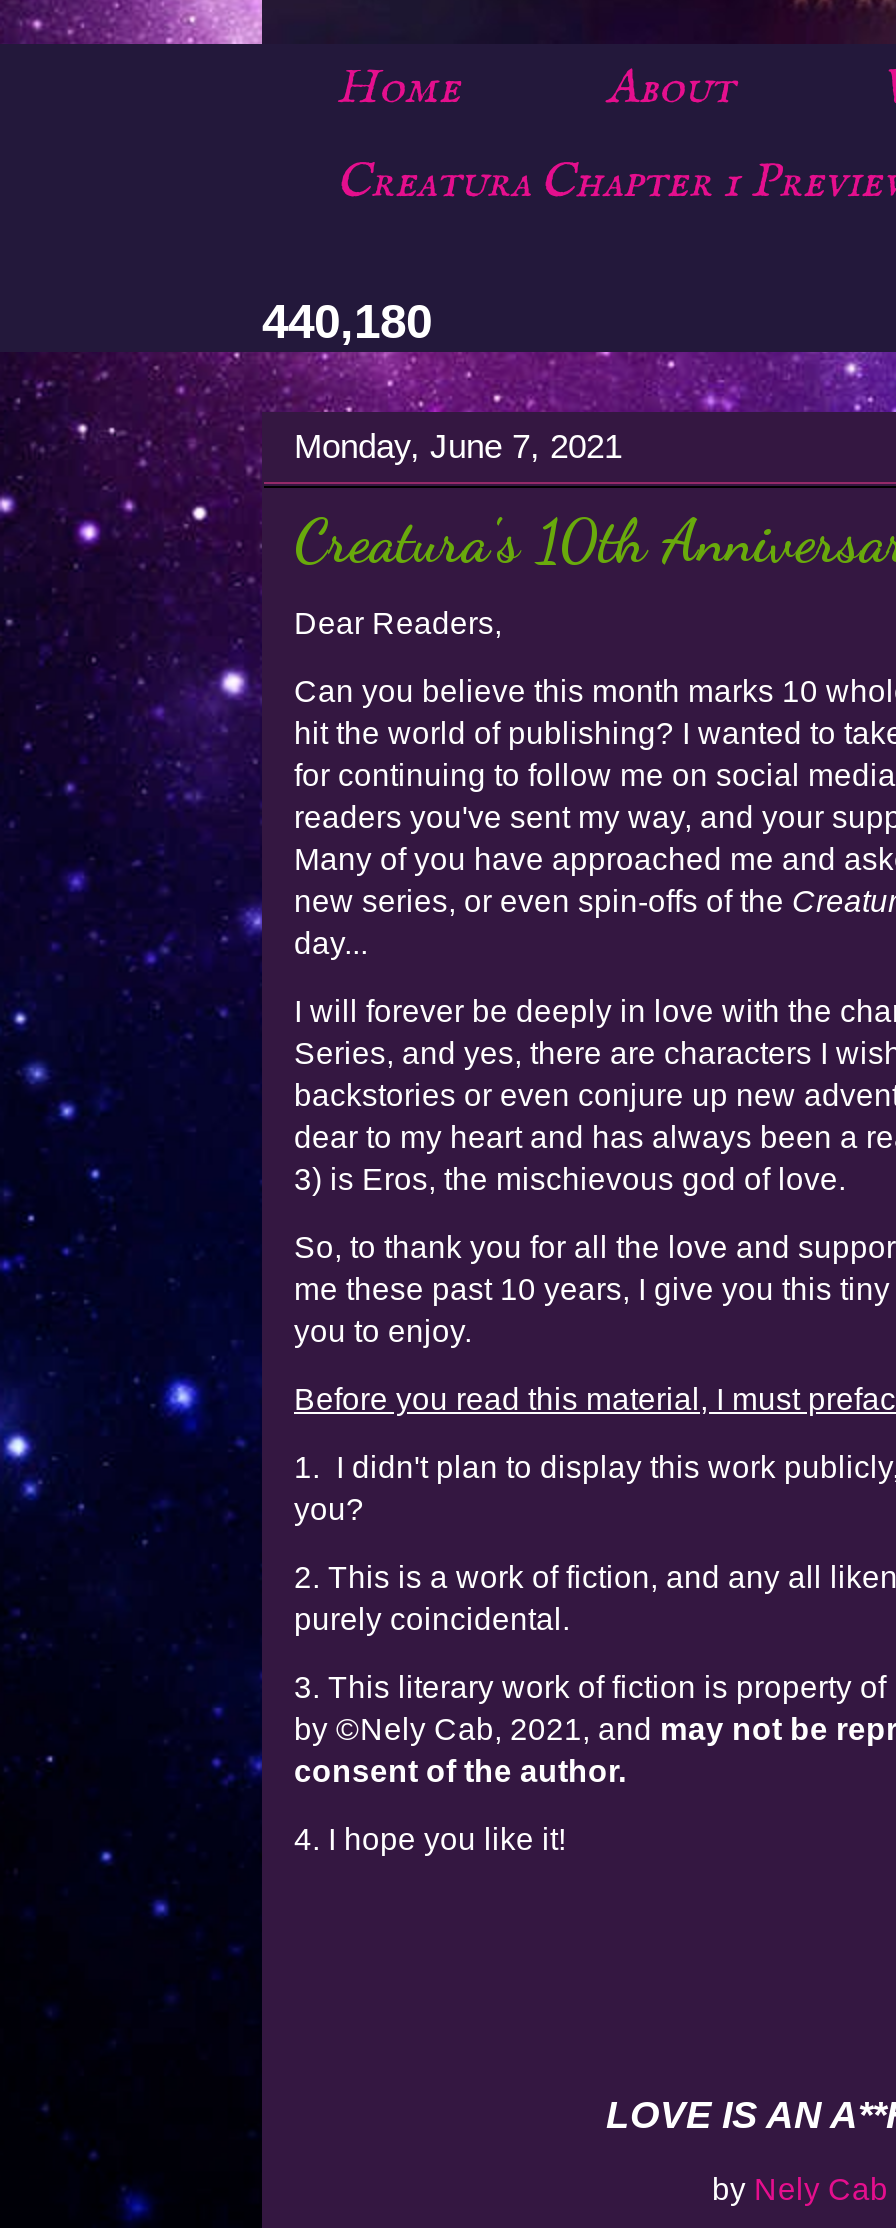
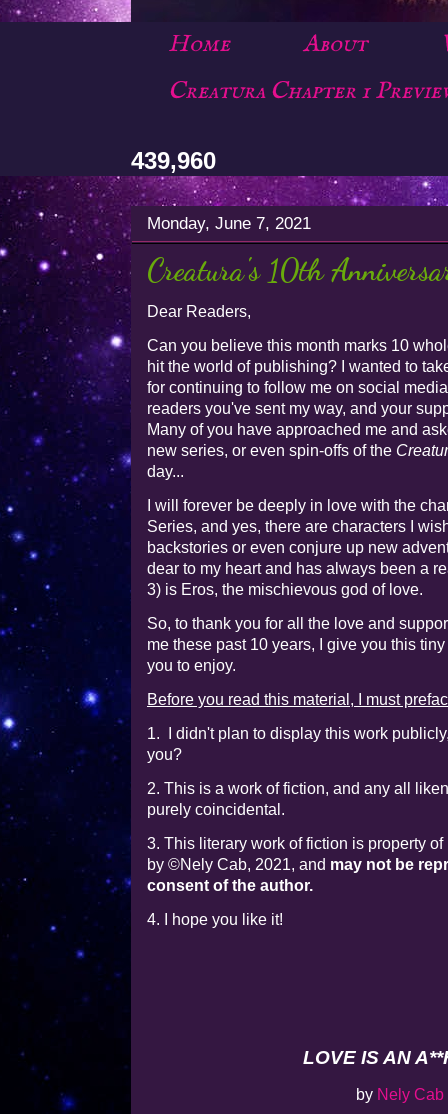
[262,293,432,347] 440,180 -> [131,147,216,174] 439,960

